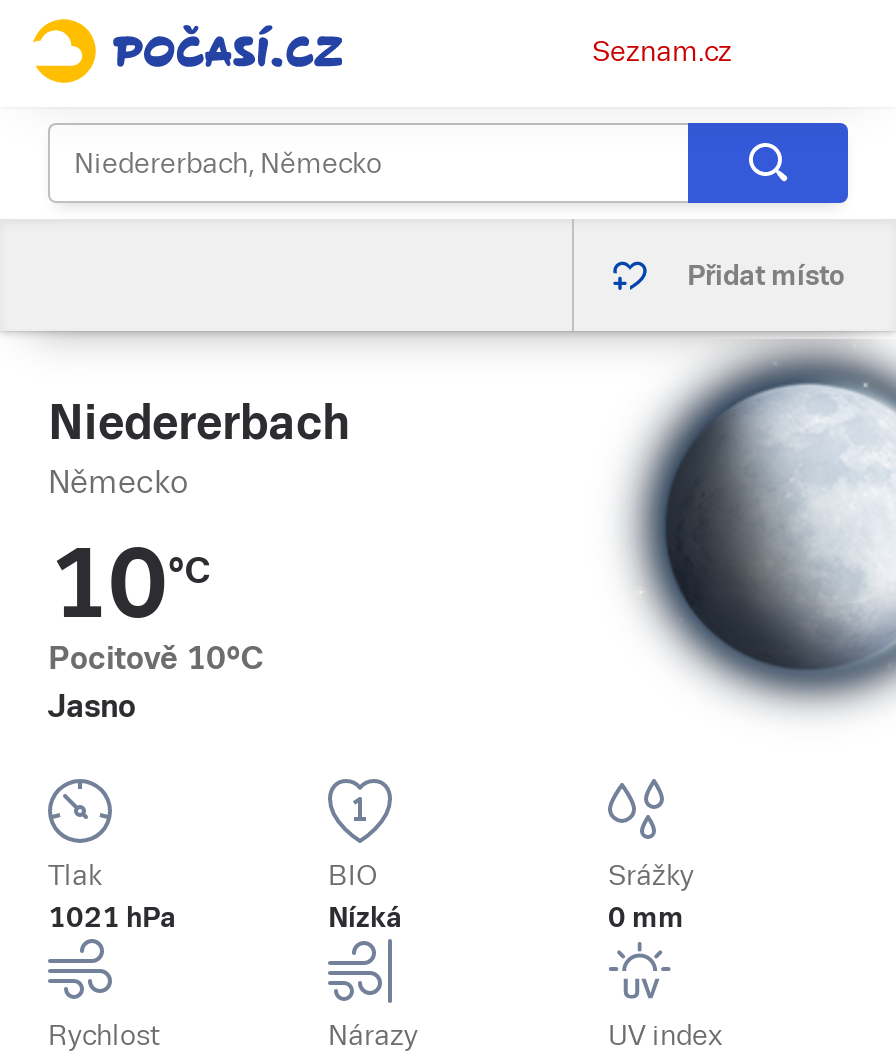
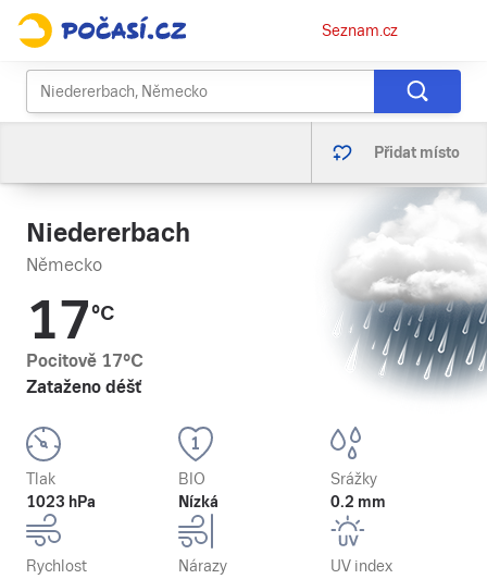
[630,345,890,693] [image] -> [342,190,484,380] [image]
[48,529,264,725] 10°C | Pocitově 10°C | Jasno -> [26,291,143,397] 17°C | Pocitově 17°C | Zataženo déšť
[48,901,176,933] 1021 hPa -> [26,493,96,510] 1023 hPa
[608,901,684,933] 0 mm -> [330,493,386,510] 0.2 mm

